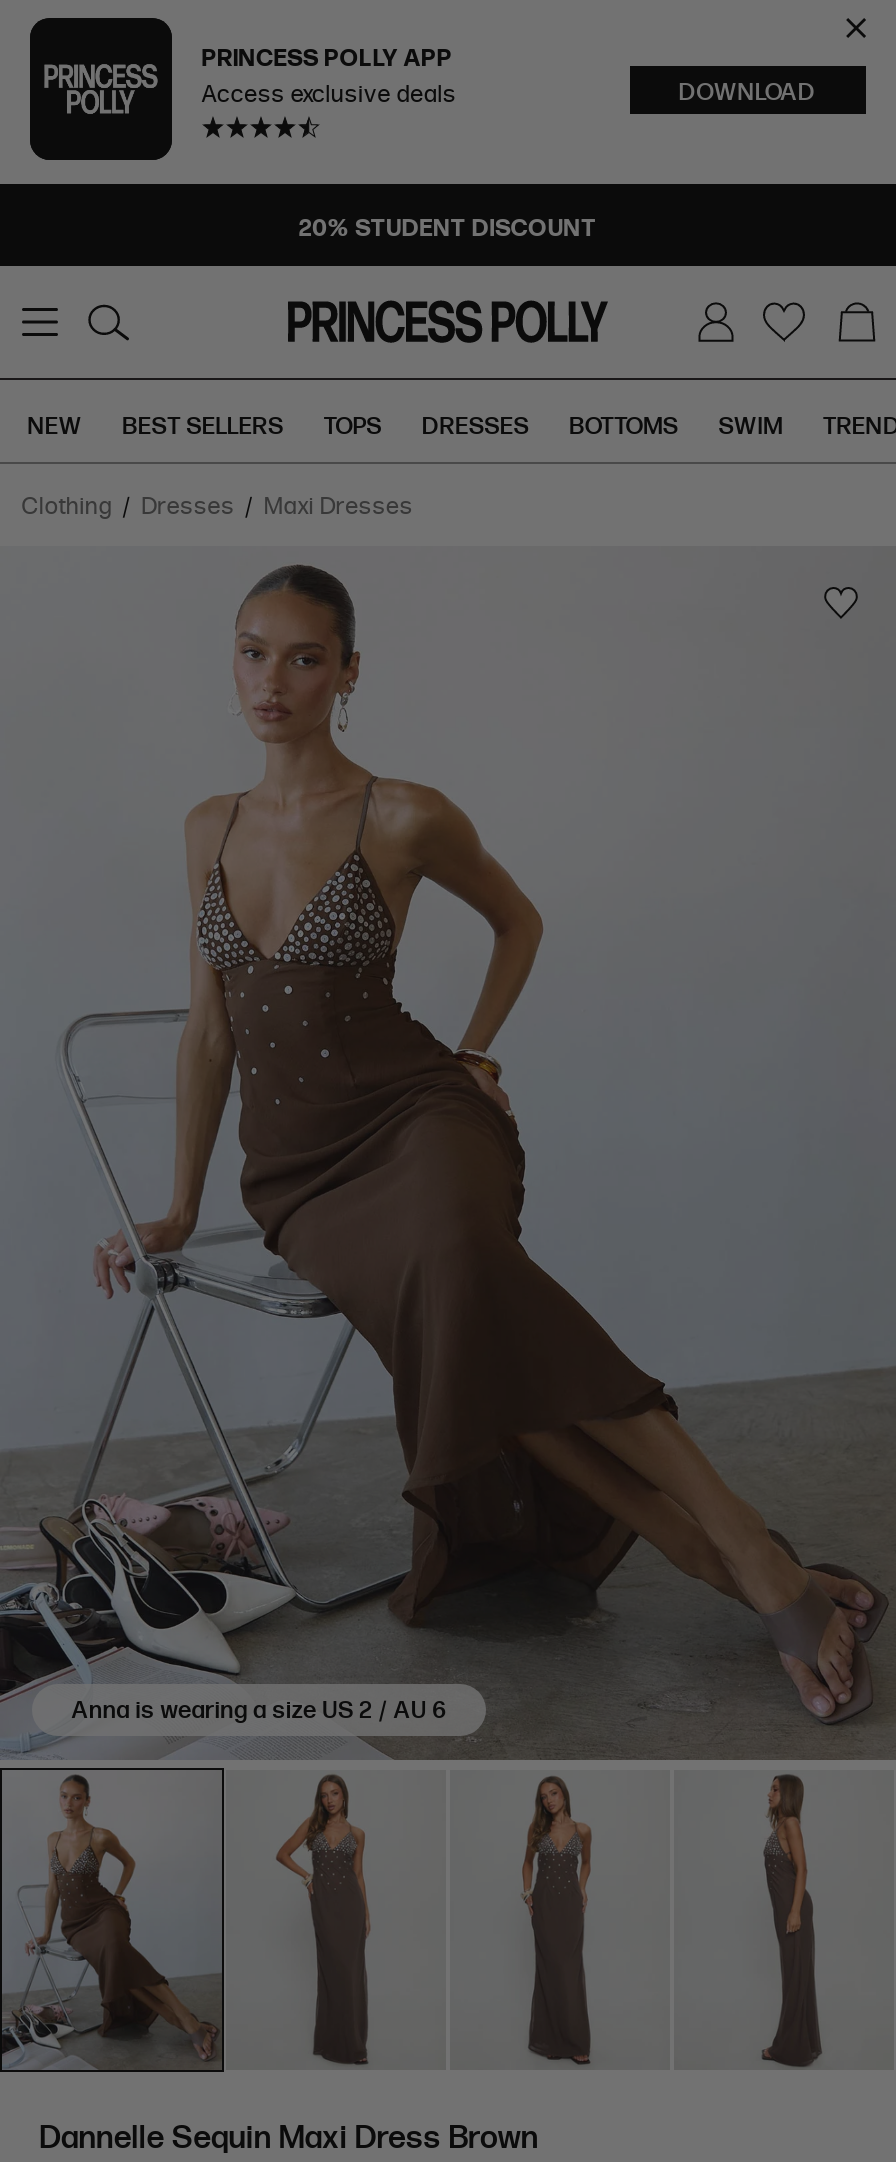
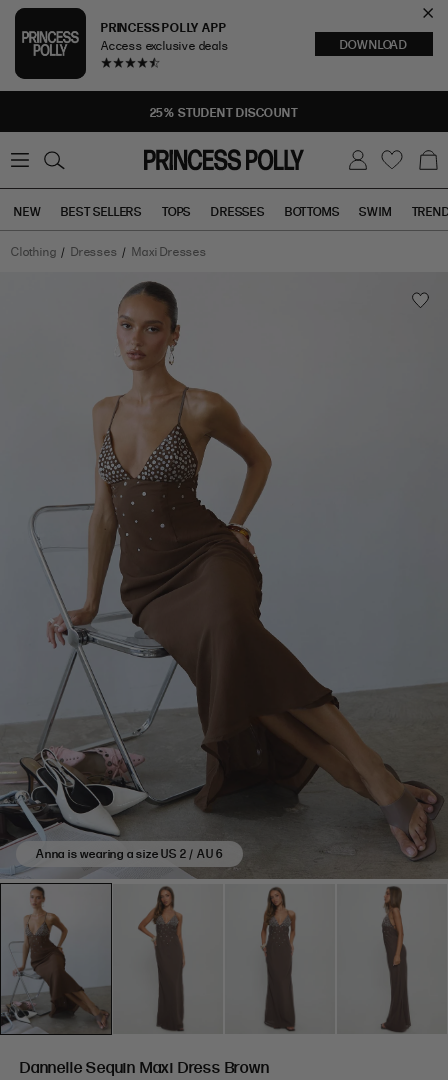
[299,210,597,242] 20% STUDENT DISCOUNT -> [149,104,298,120] 25% STUDENT DISCOUNT

